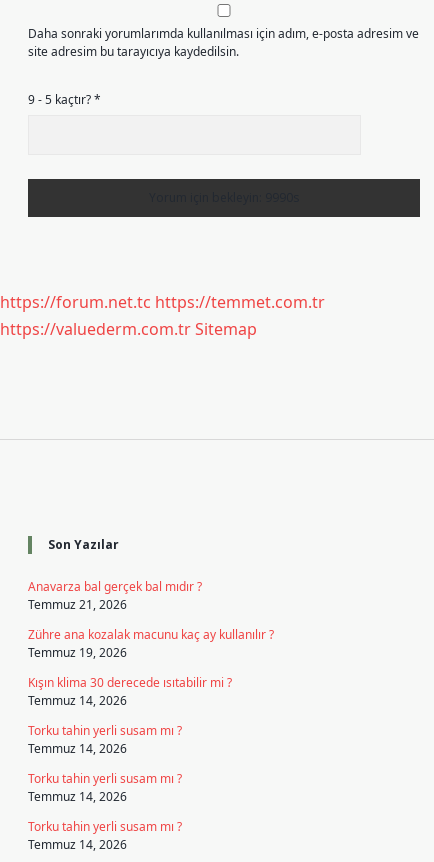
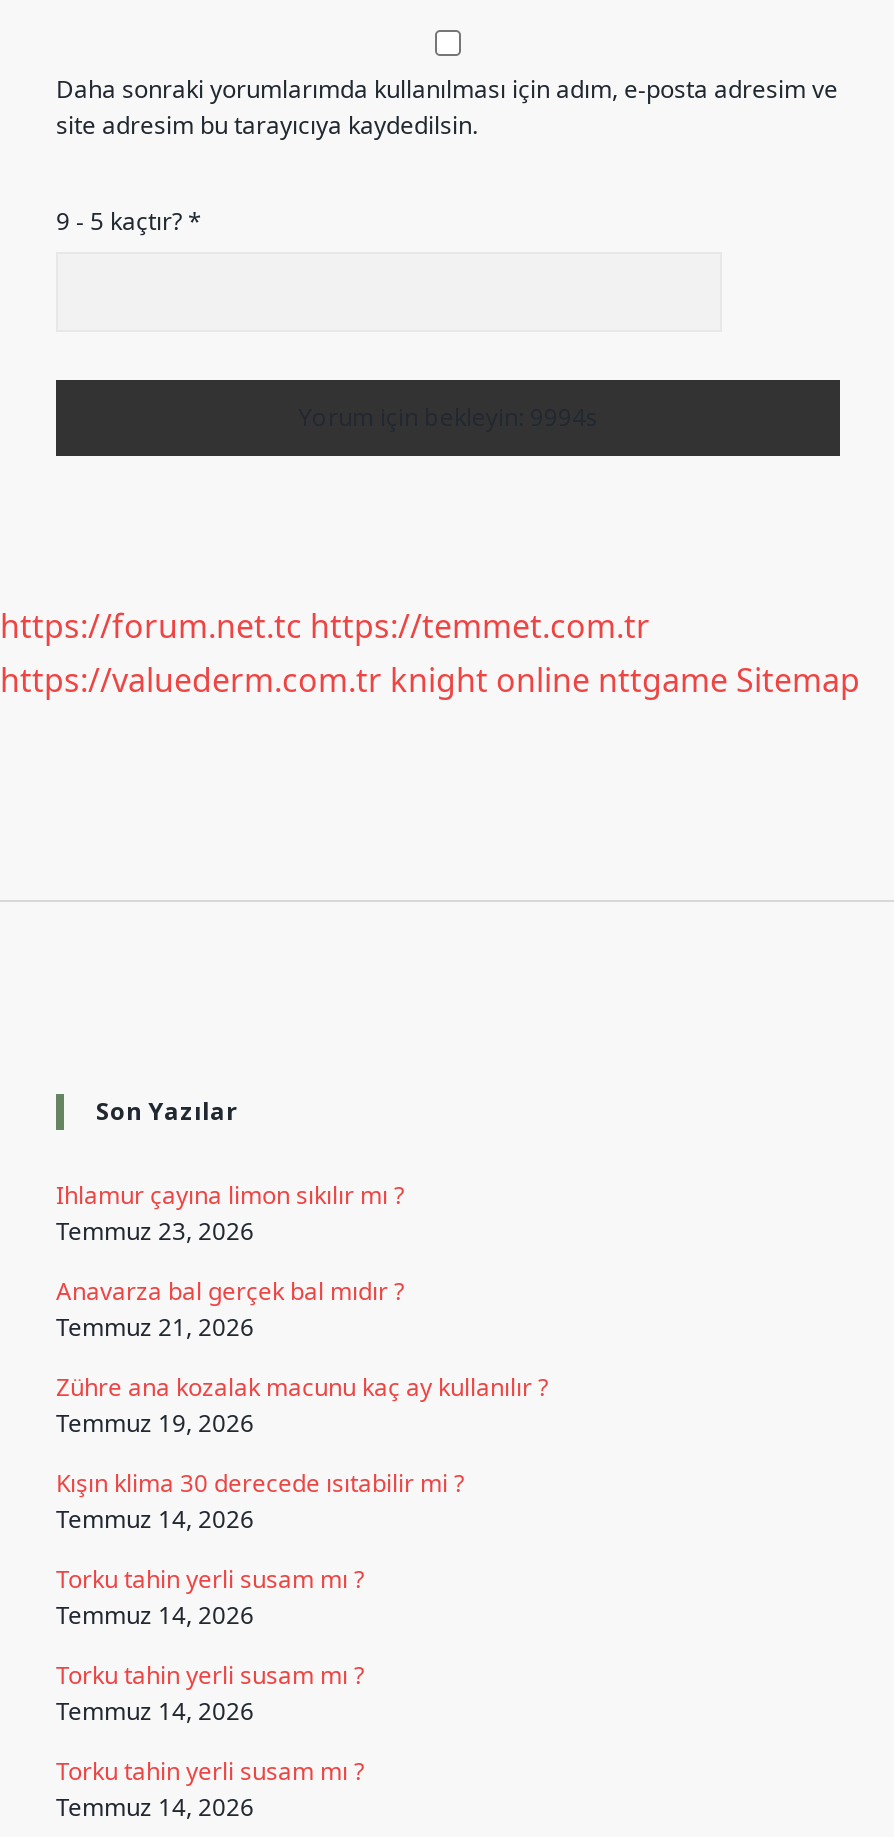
[0,318,257,340] https://valuederm.com.tr Sitemap -> [0,658,860,702] https://valuederm.com.tr knight online nttgame Sitemap
none -> [56,1178,404,1248] Ihlamur çayına limon sıkılır mı ? | Temmuz 23, 2026

